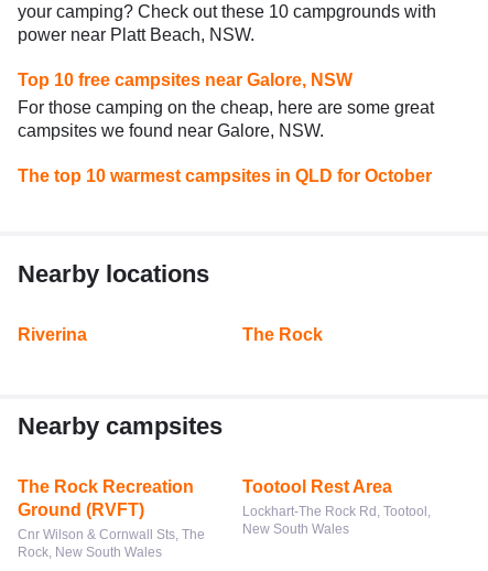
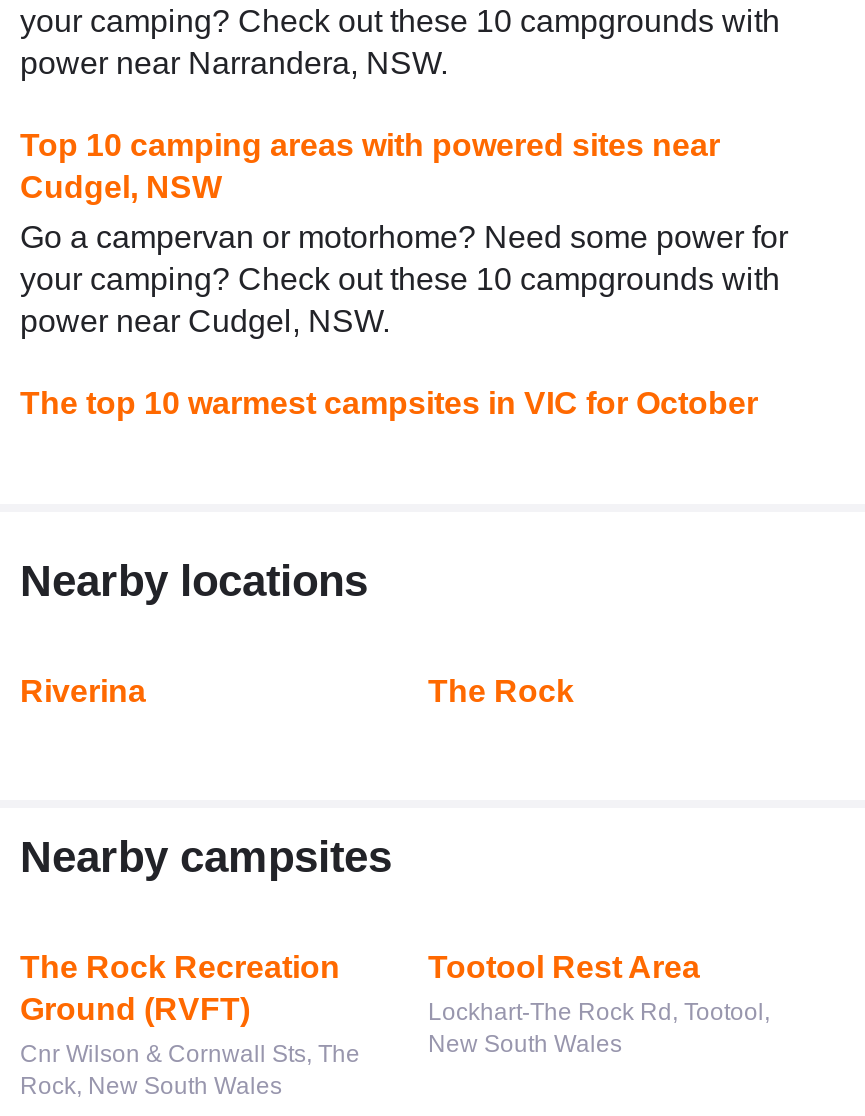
[18,25,254,44] power near Platt Beach, NSW. -> [20,46,448,80] power near Narrandera, NSW.
[18,71,353,89] Top 10 free campsites near Galore, NSW -> [20,128,720,204] Top 10 camping areas with powered sites near | Cudgel, NSW
[18,98,434,140] For those camping on the cheap, here are some great | campsites we found near Galore, NSW. -> [20,220,788,338] Go a campervan or motorhome? Need some power for | your camping? Check out these 10 campgrounds with | power near Cudgel, NSW.
[18,166,432,185] The top 10 warmest campsites in QLD for October -> [20,386,758,420] The top 10 warmest campsites in VIC for October

